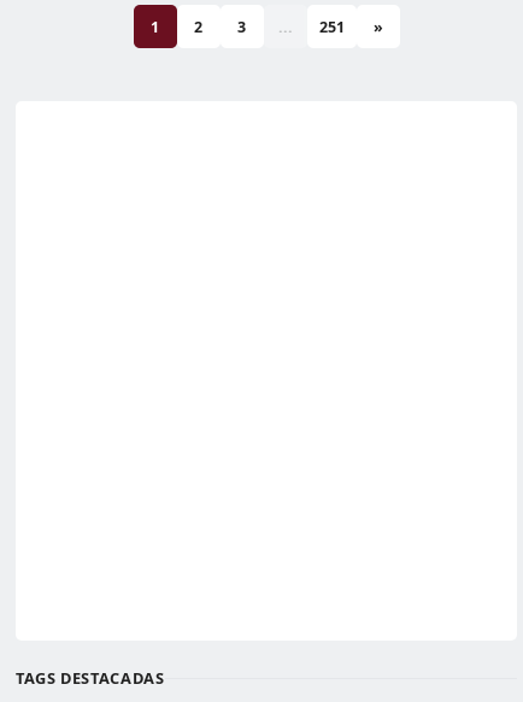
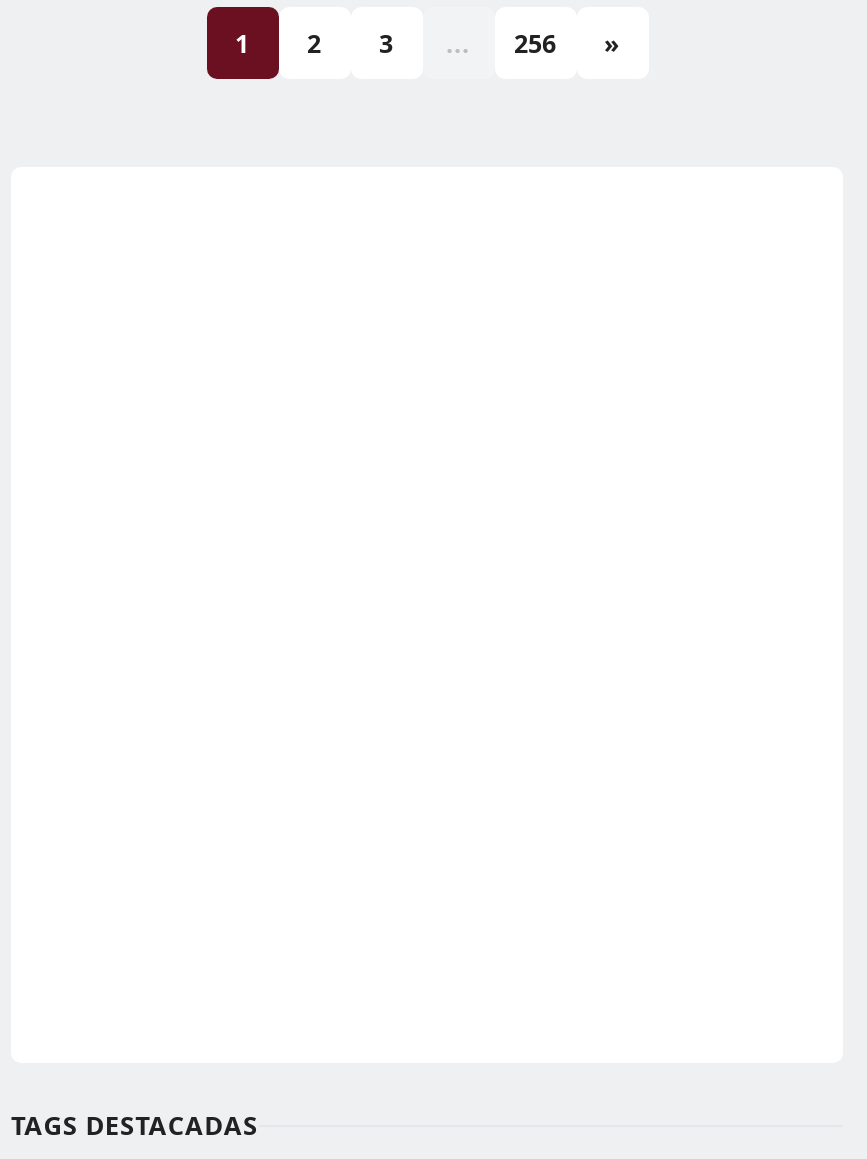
[319,16,344,37] 251 -> [514,26,556,60] 256

